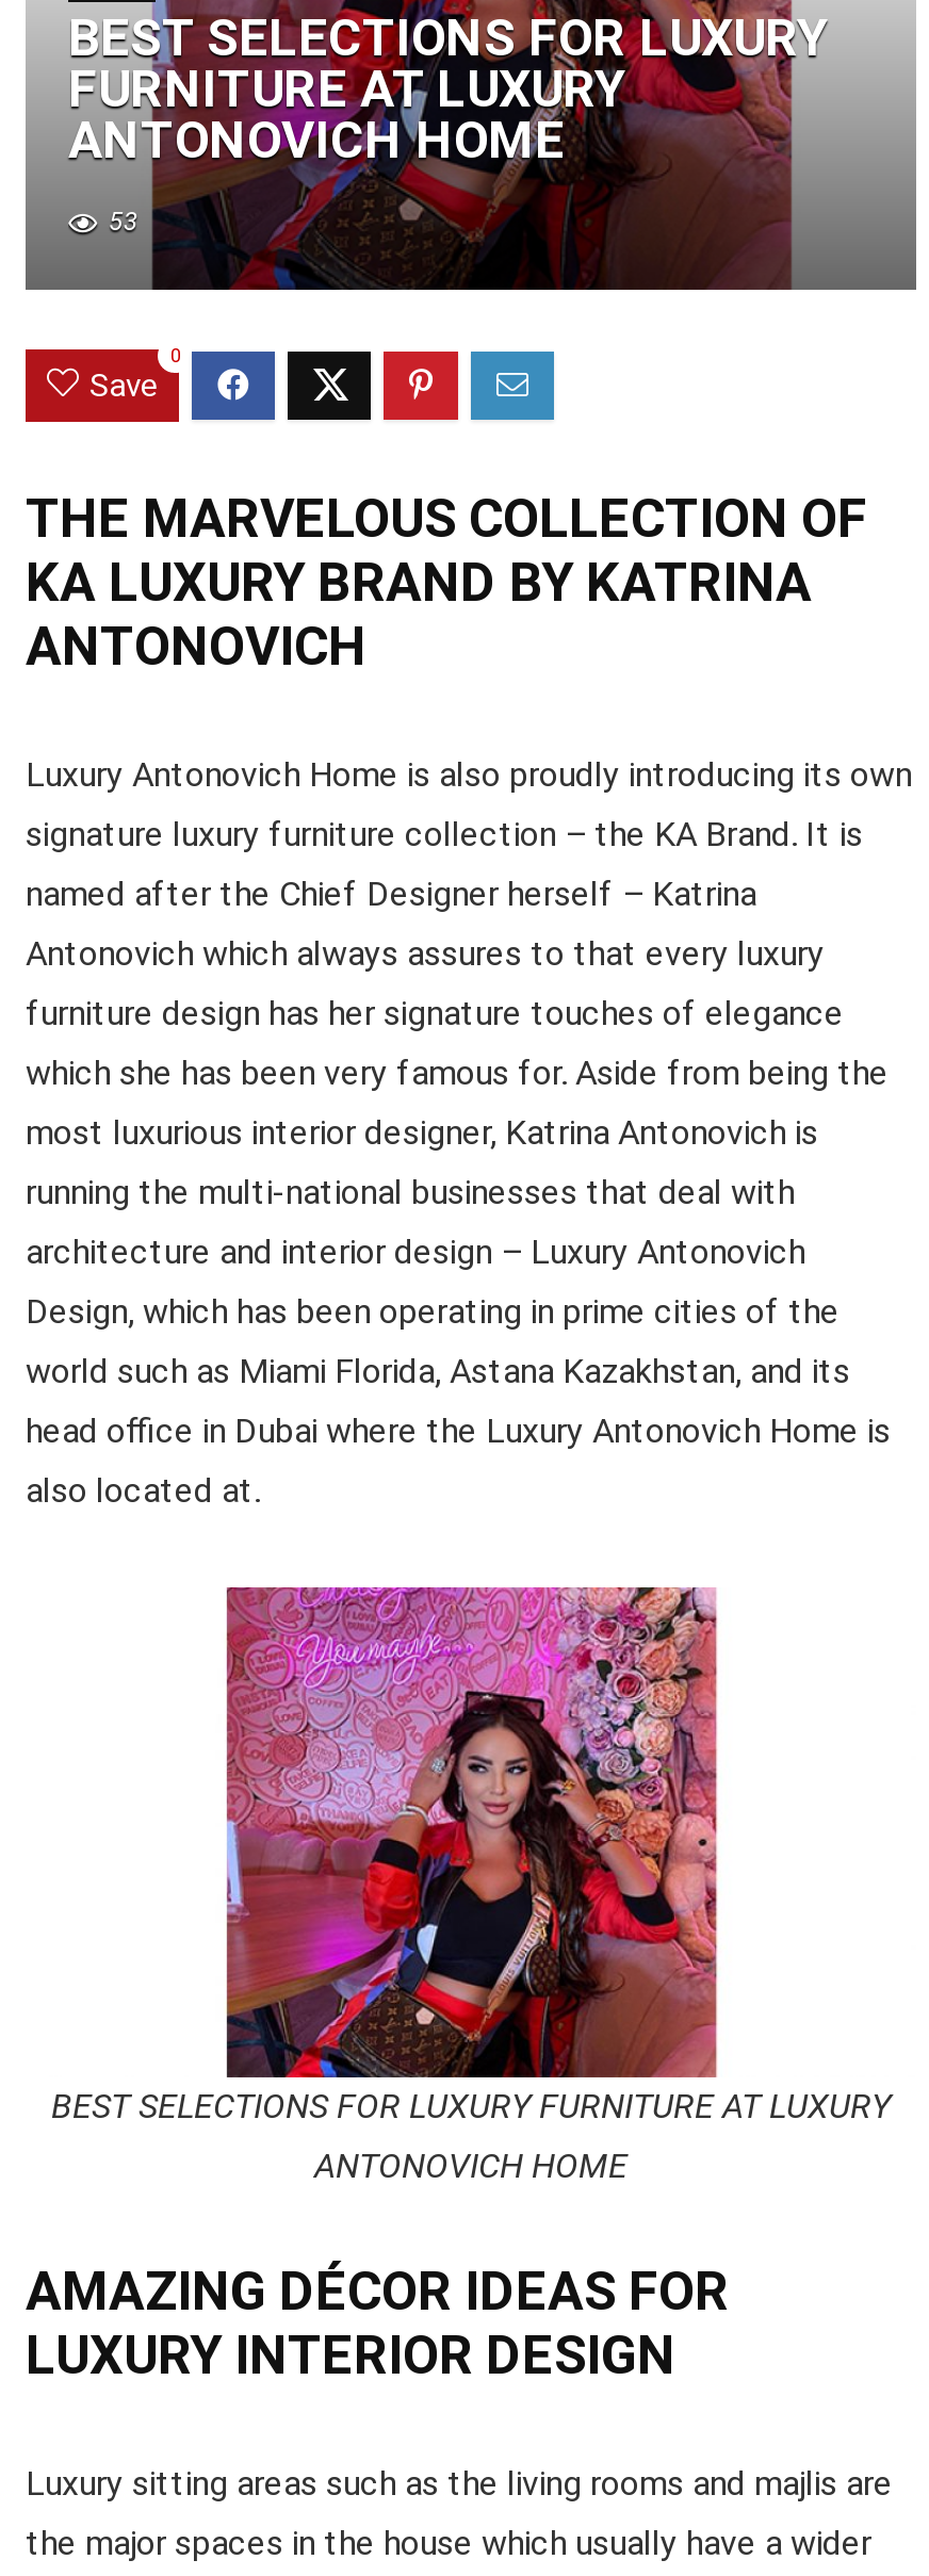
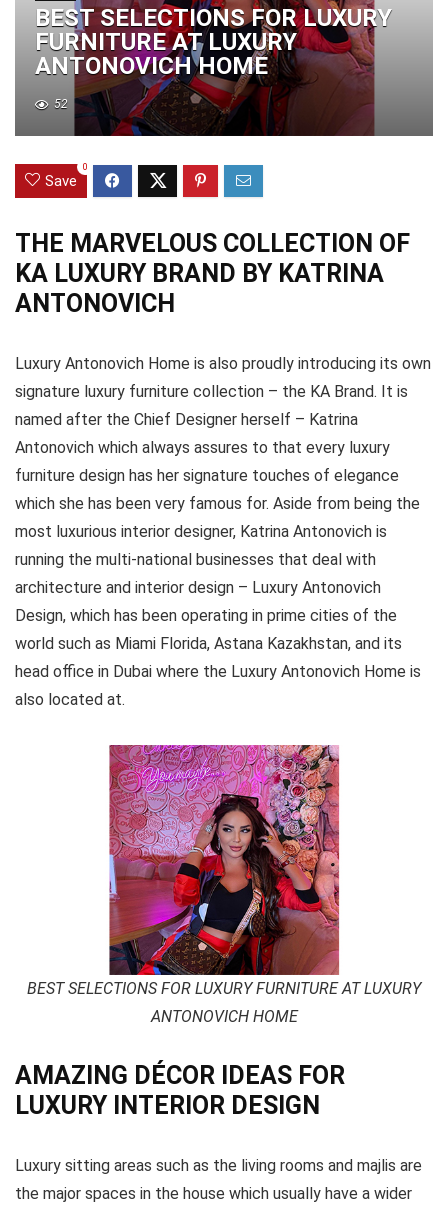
[109,207,138,237] 53 -> [54,97,68,111] 52

